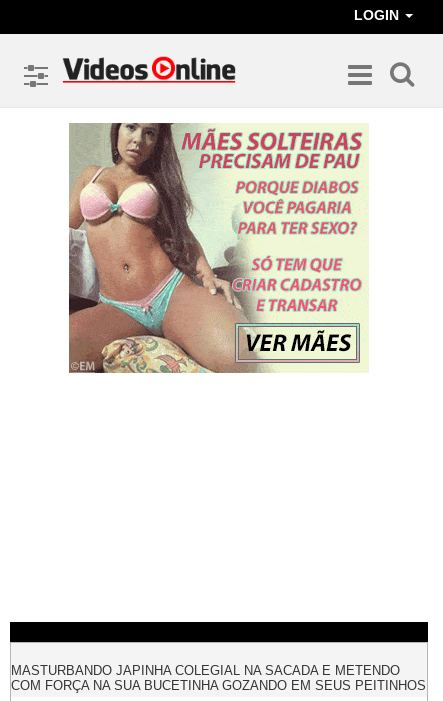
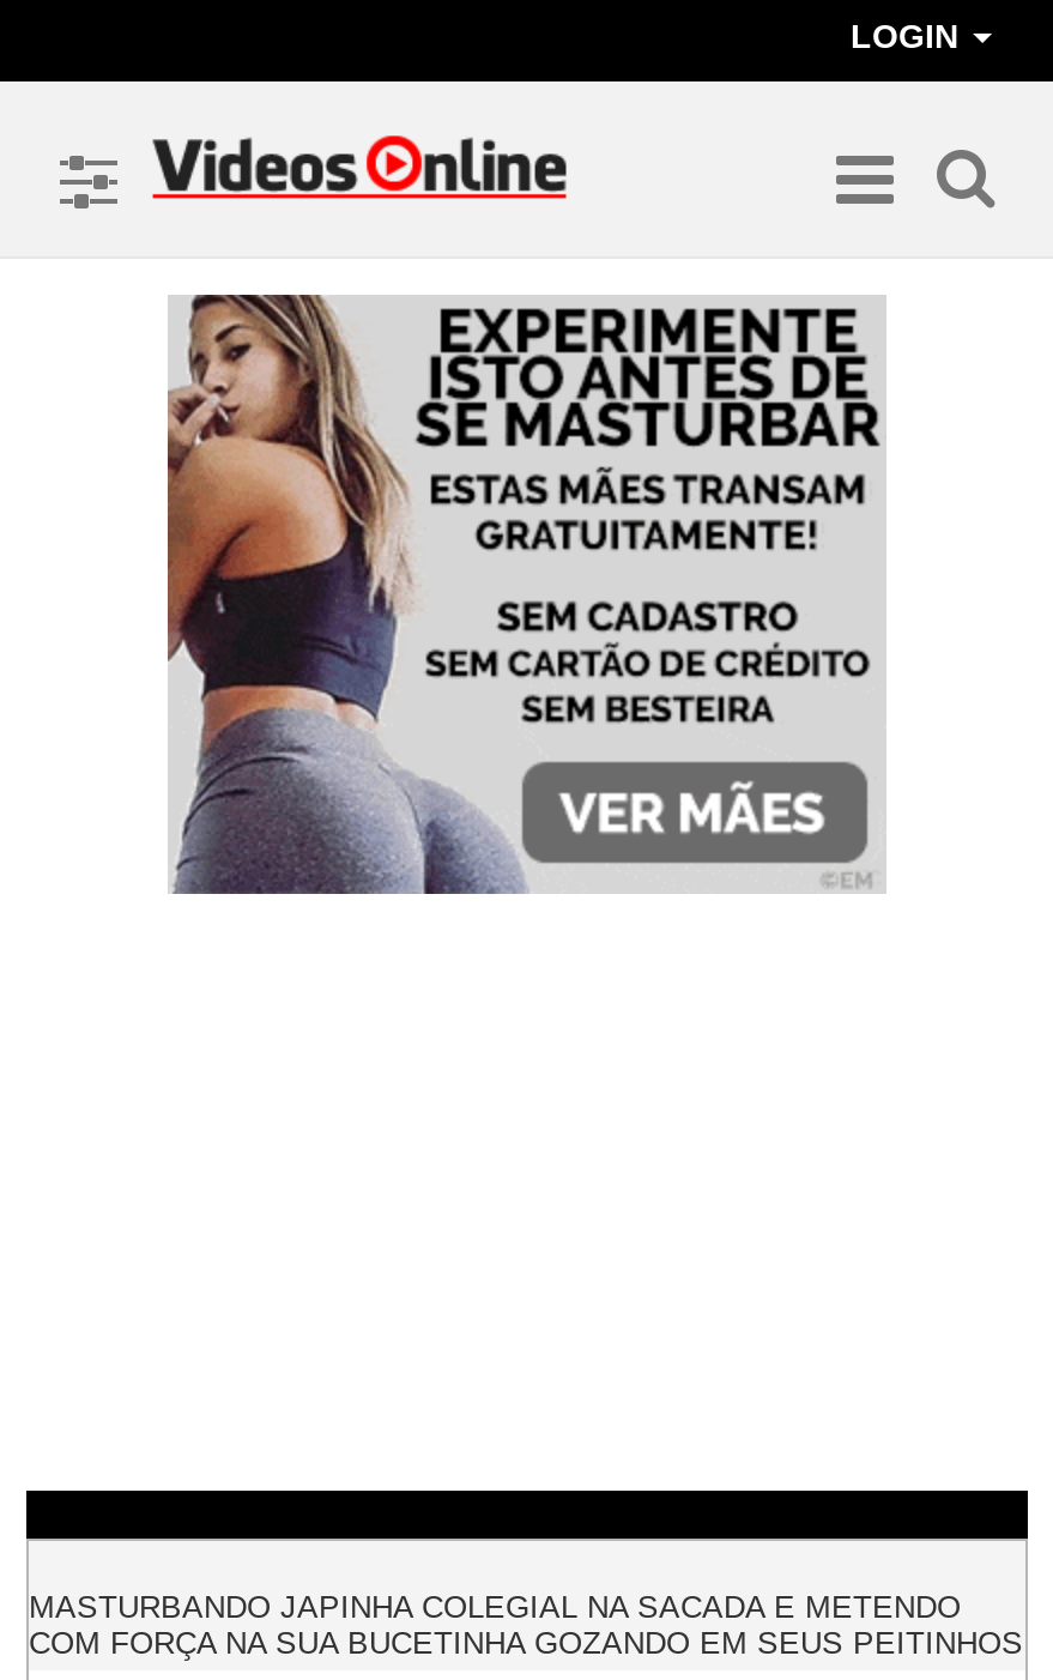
[68,122,367,374] [image] -> [168,295,884,896] [image]

